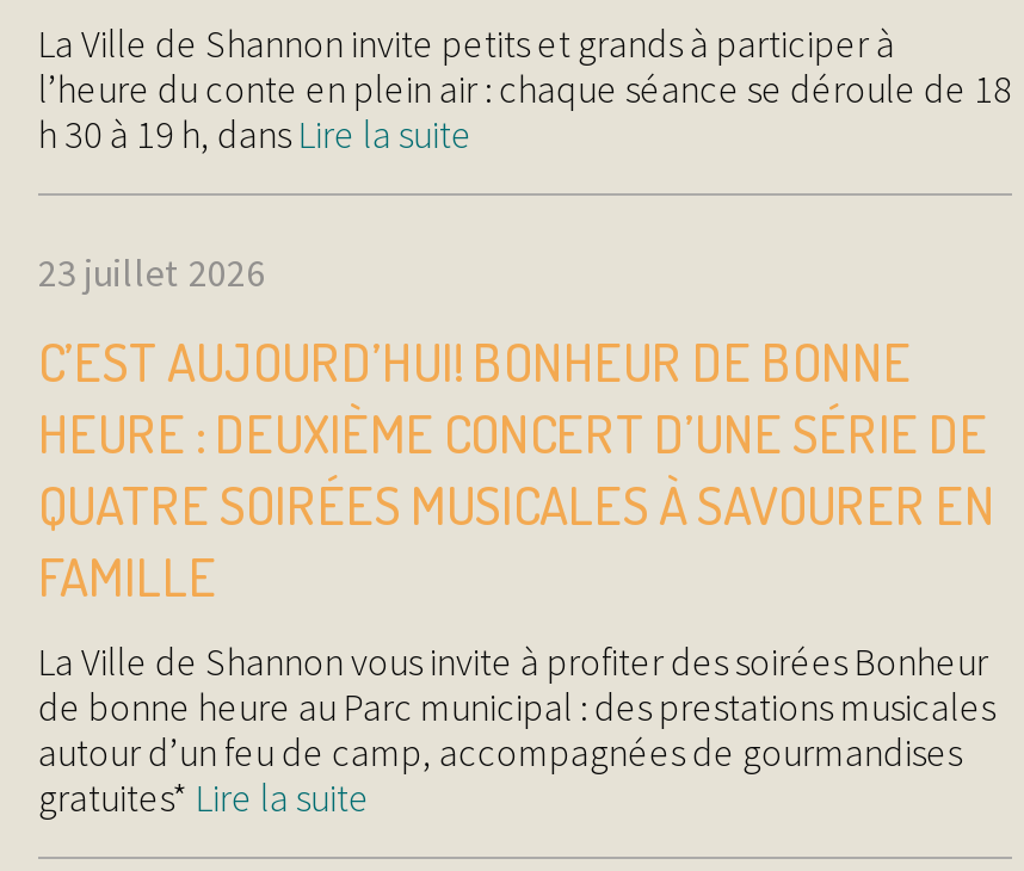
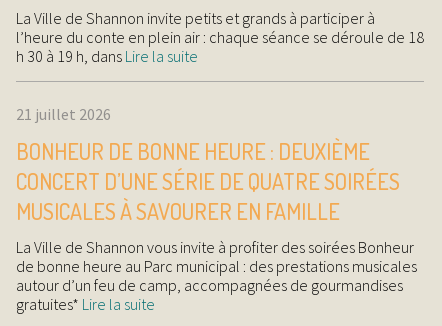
[38,248,265,296] 23 juillet 2026 -> [16,104,111,124] 21 juillet 2026
[38,327,995,609] C’EST AUJOURD’HUI! BONHEUR DE BONNE | HEURE : DEUXIÈME CONCERT D’UNE SÉRIE DE | QUATRE SOIRÉES MUSICALES À SAVOURER EN | FAMILLE -> [16,137,400,225] BONHEUR DE BONNE HEURE : DEUXIÈME | CONCERT D’UNE SÉRIE DE QUATRE SOIRÉES | MUSICALES À SAVOURER EN FAMILLE

